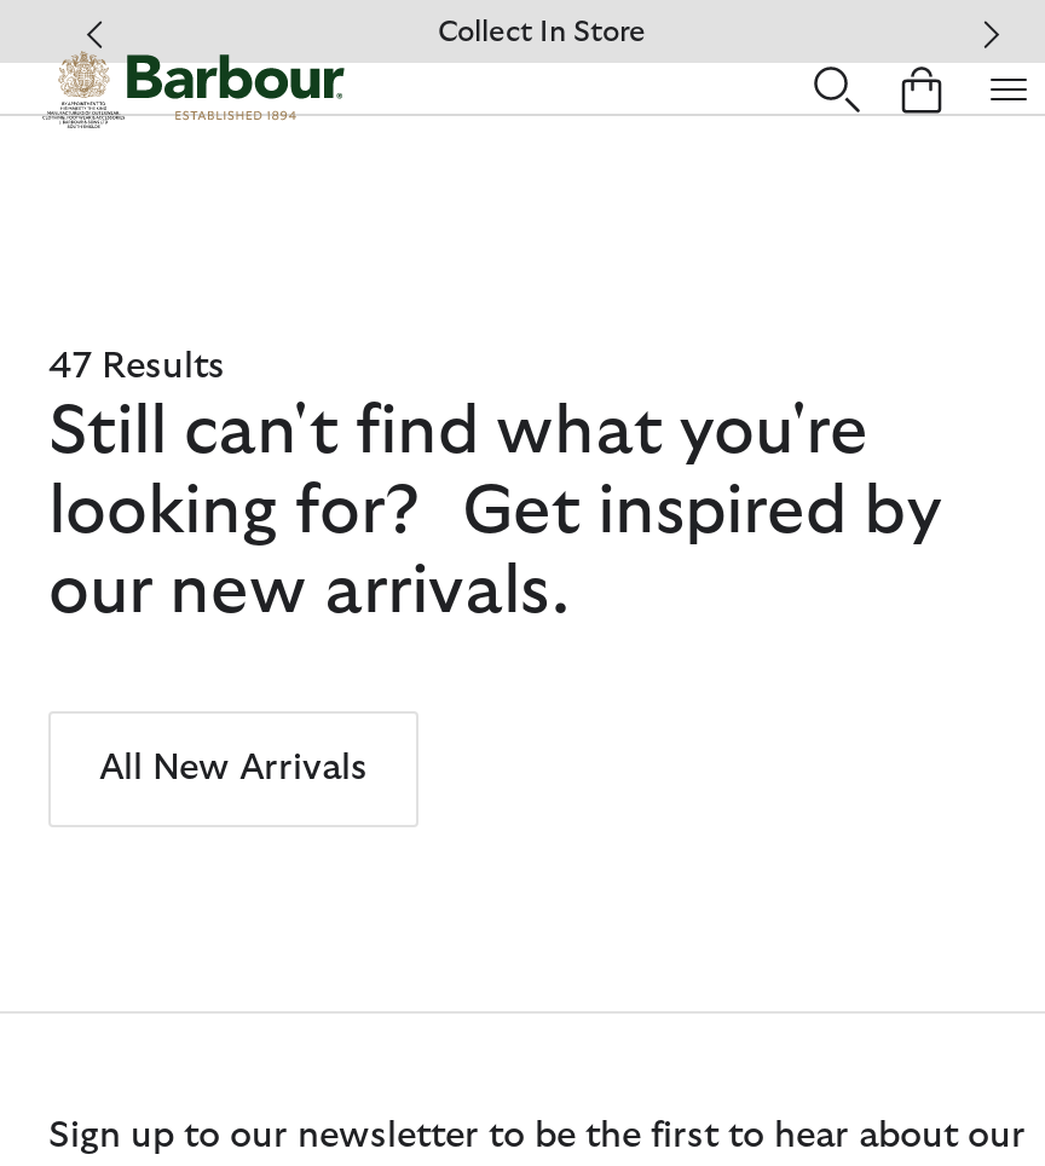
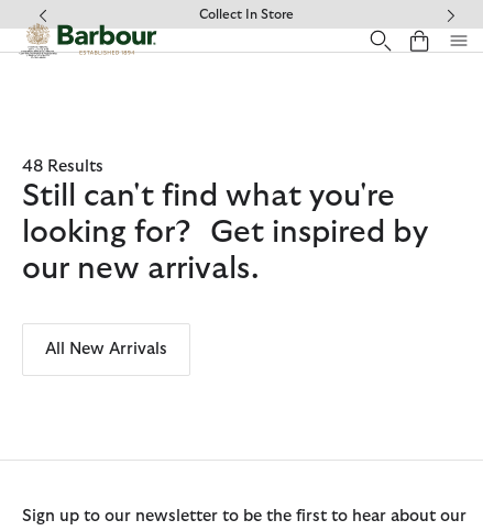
[48,347,225,383] 47 Results -> [22,158,103,174] 48 Results

